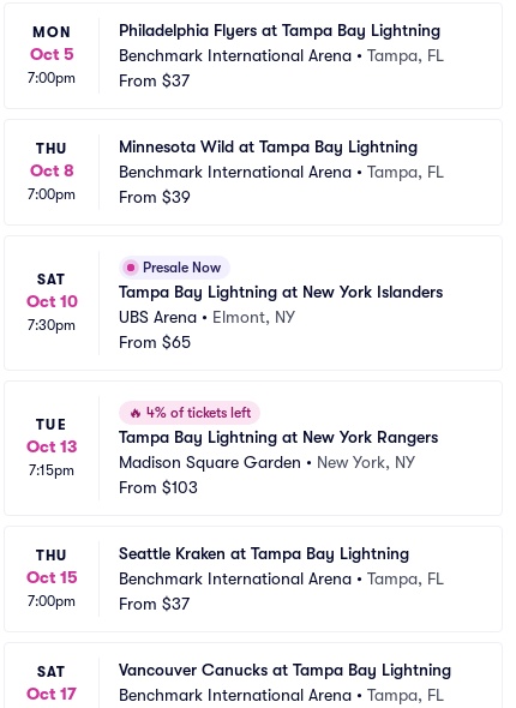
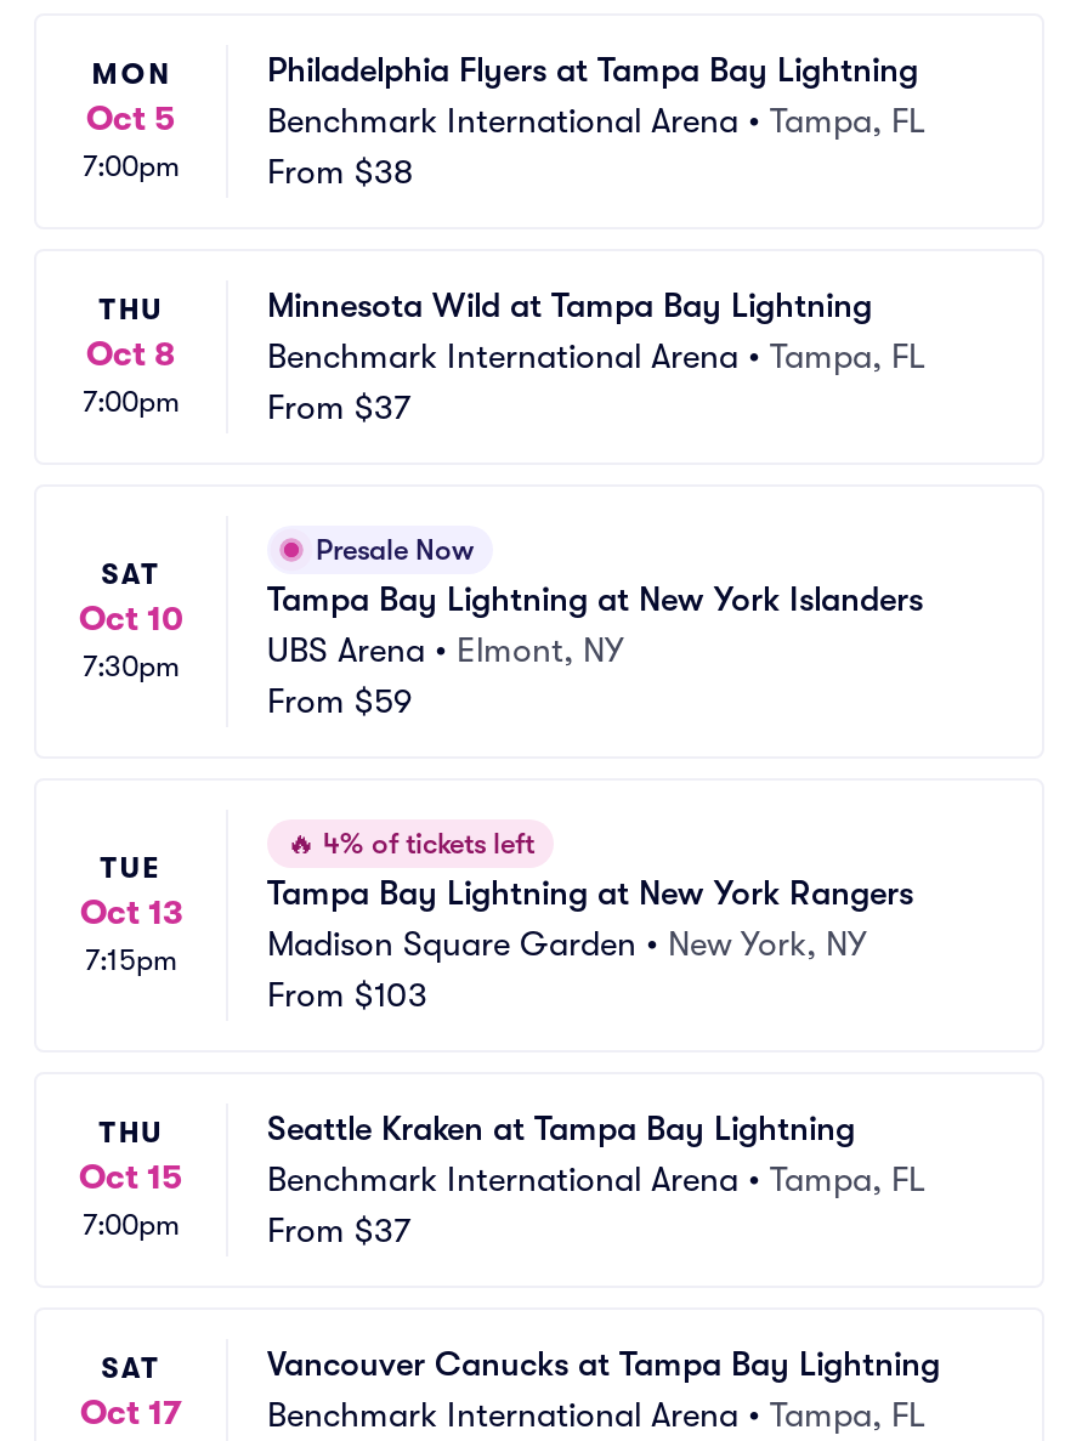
[119,71,190,90] From $37 -> [267,152,413,191] From $38
[119,187,191,206] From $39 -> [267,387,410,426] From $37
[119,332,191,352] From $65 -> [267,681,413,720] From $59

